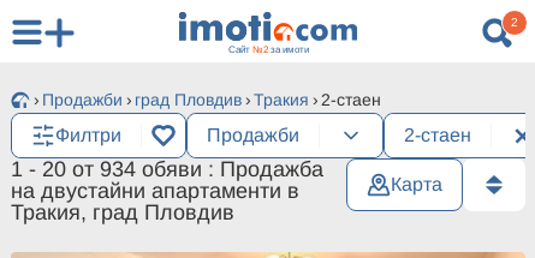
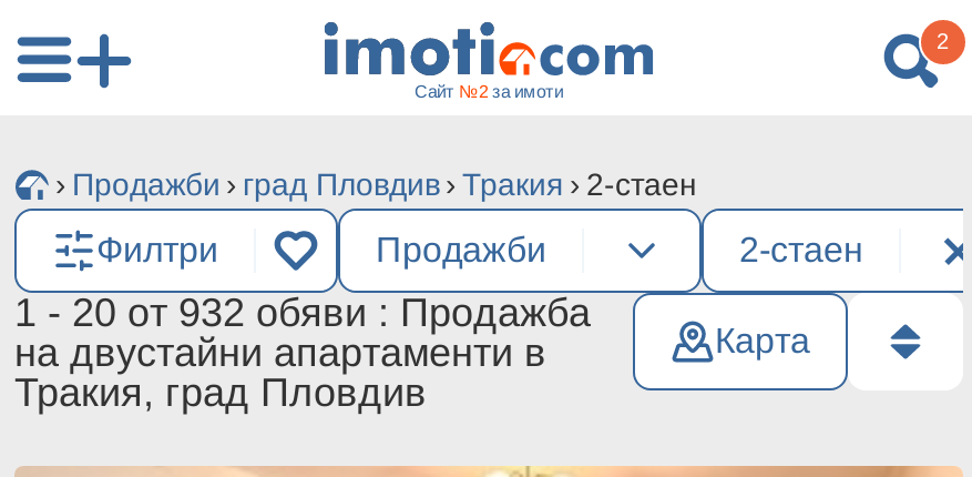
[11,157,323,181] 1 - 20 от 934 обяви :Продажба -> [14,291,591,335] 1 - 20 от 932 обяви :Продажба

